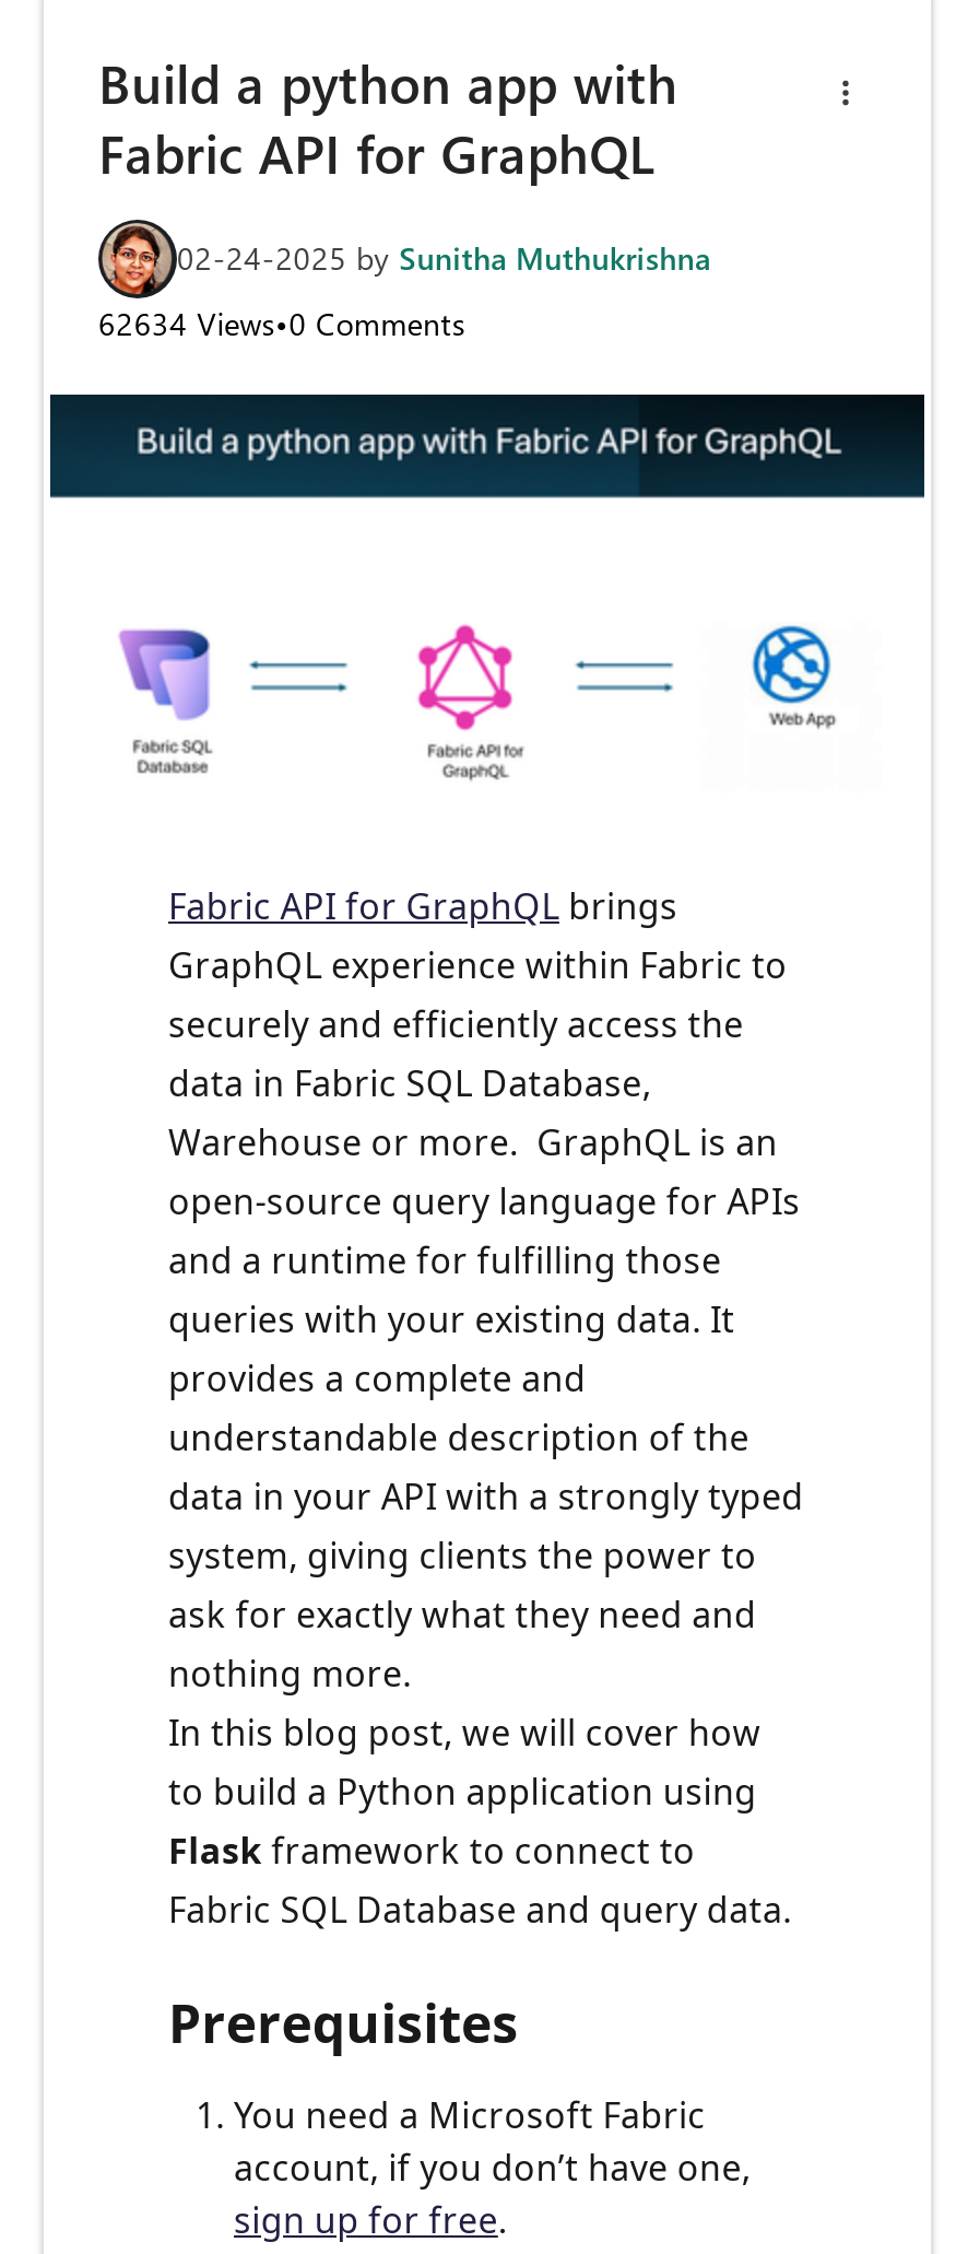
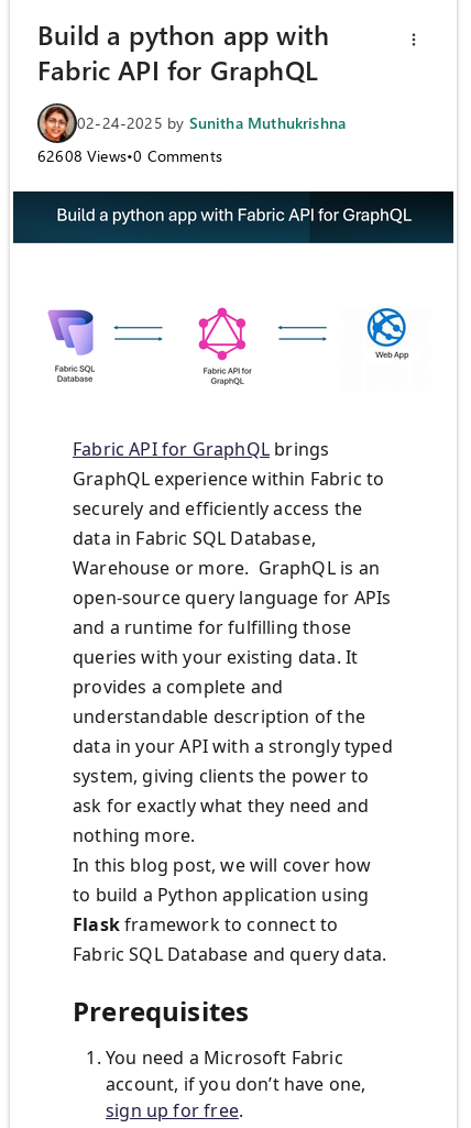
[98,304,465,345] 62634 Views•0 Comments -> [37,146,222,167] 62608 Views•0 Comments

